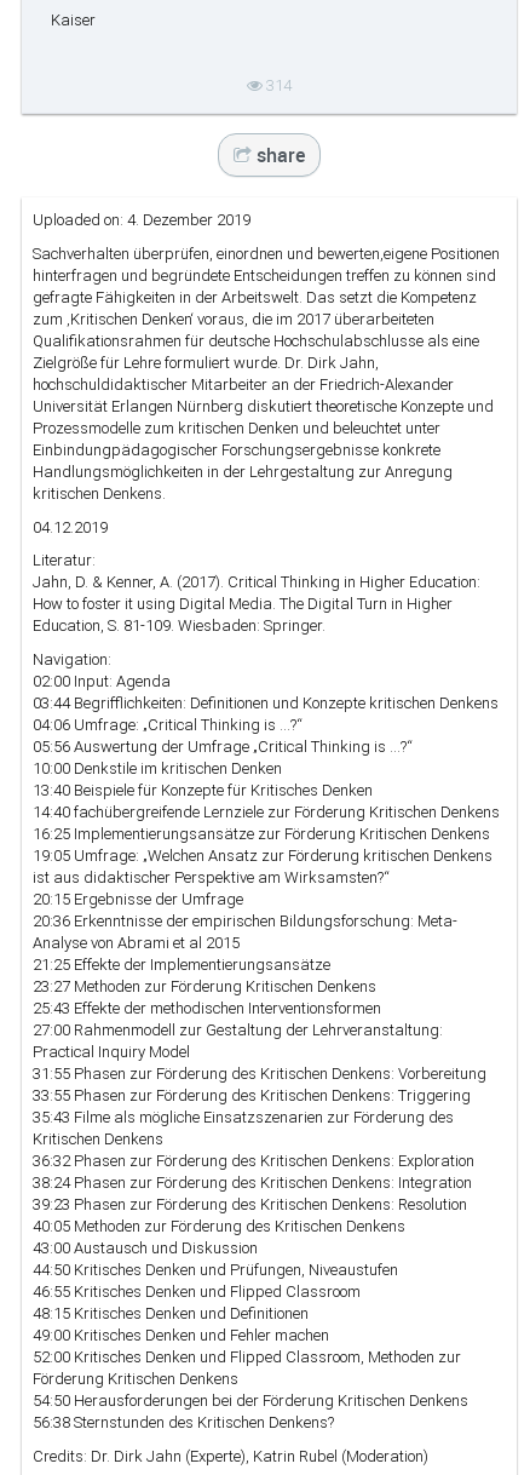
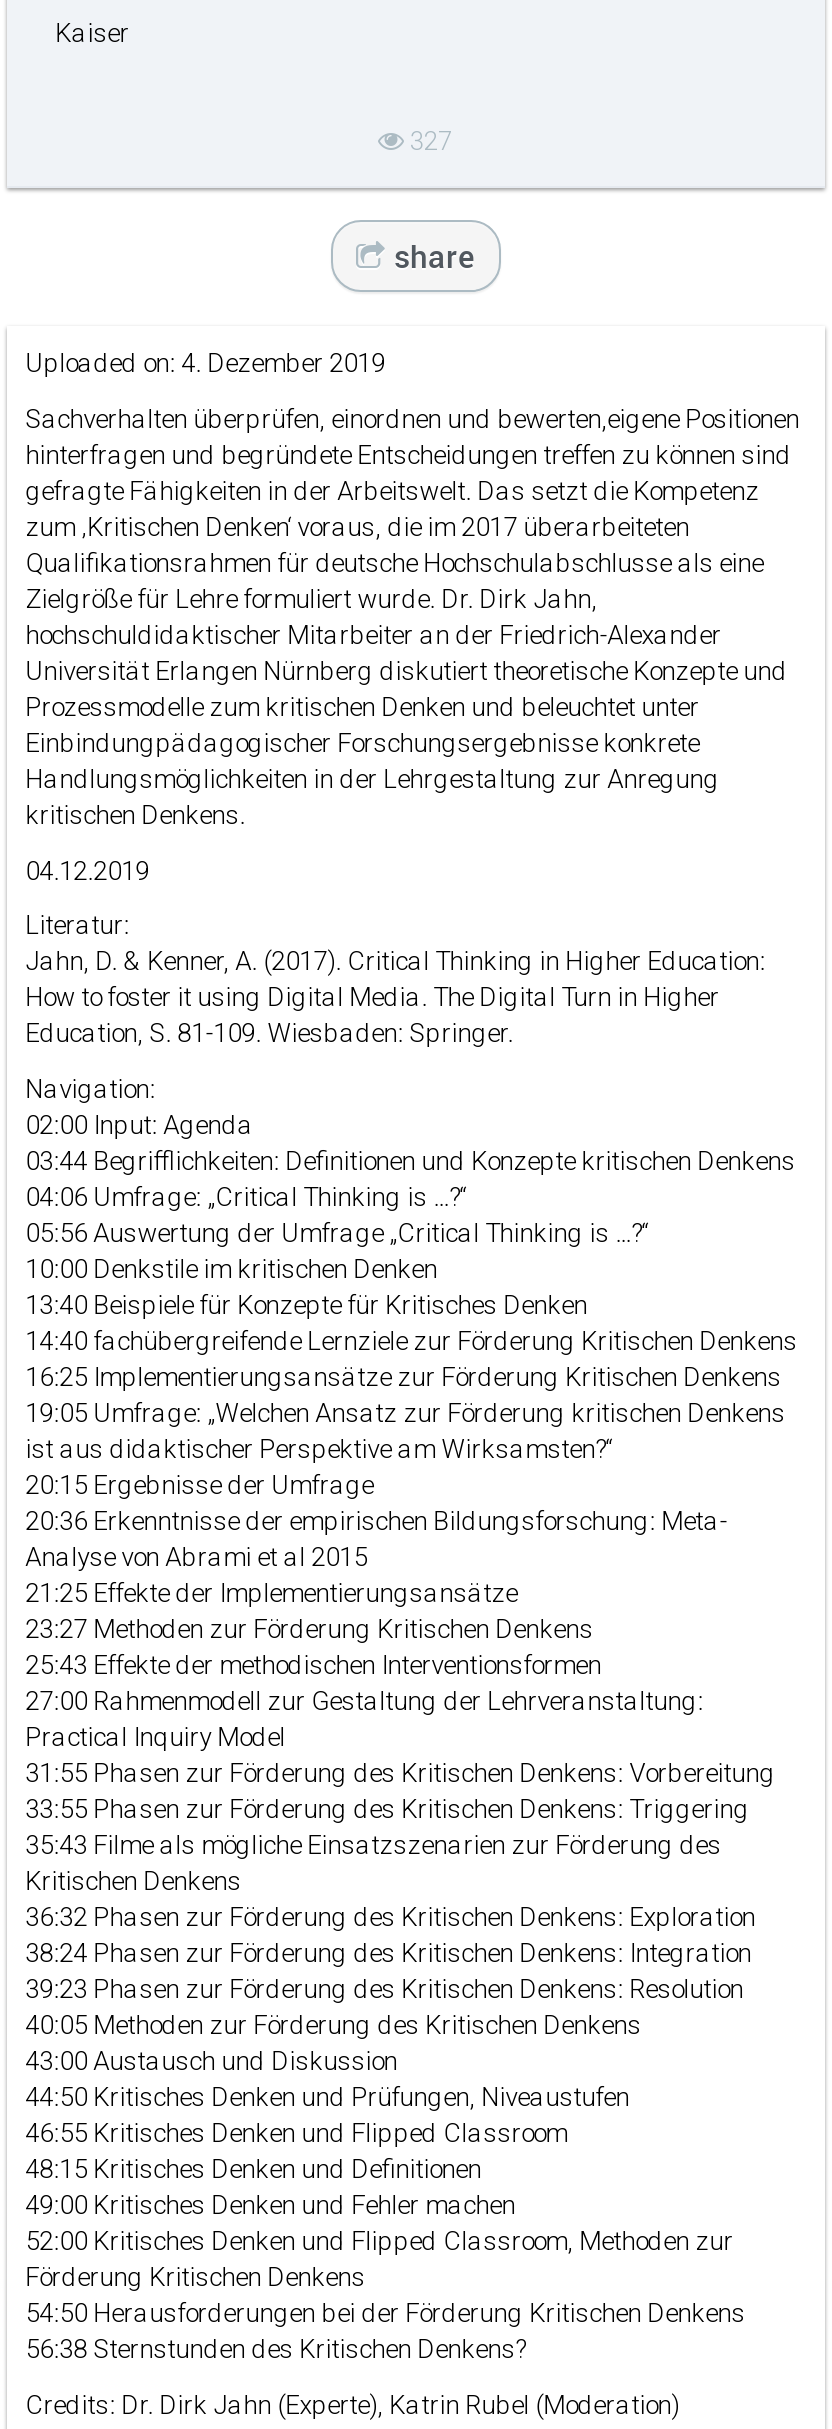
[262,76,291,94] 314 -> [404,125,452,155] 327

